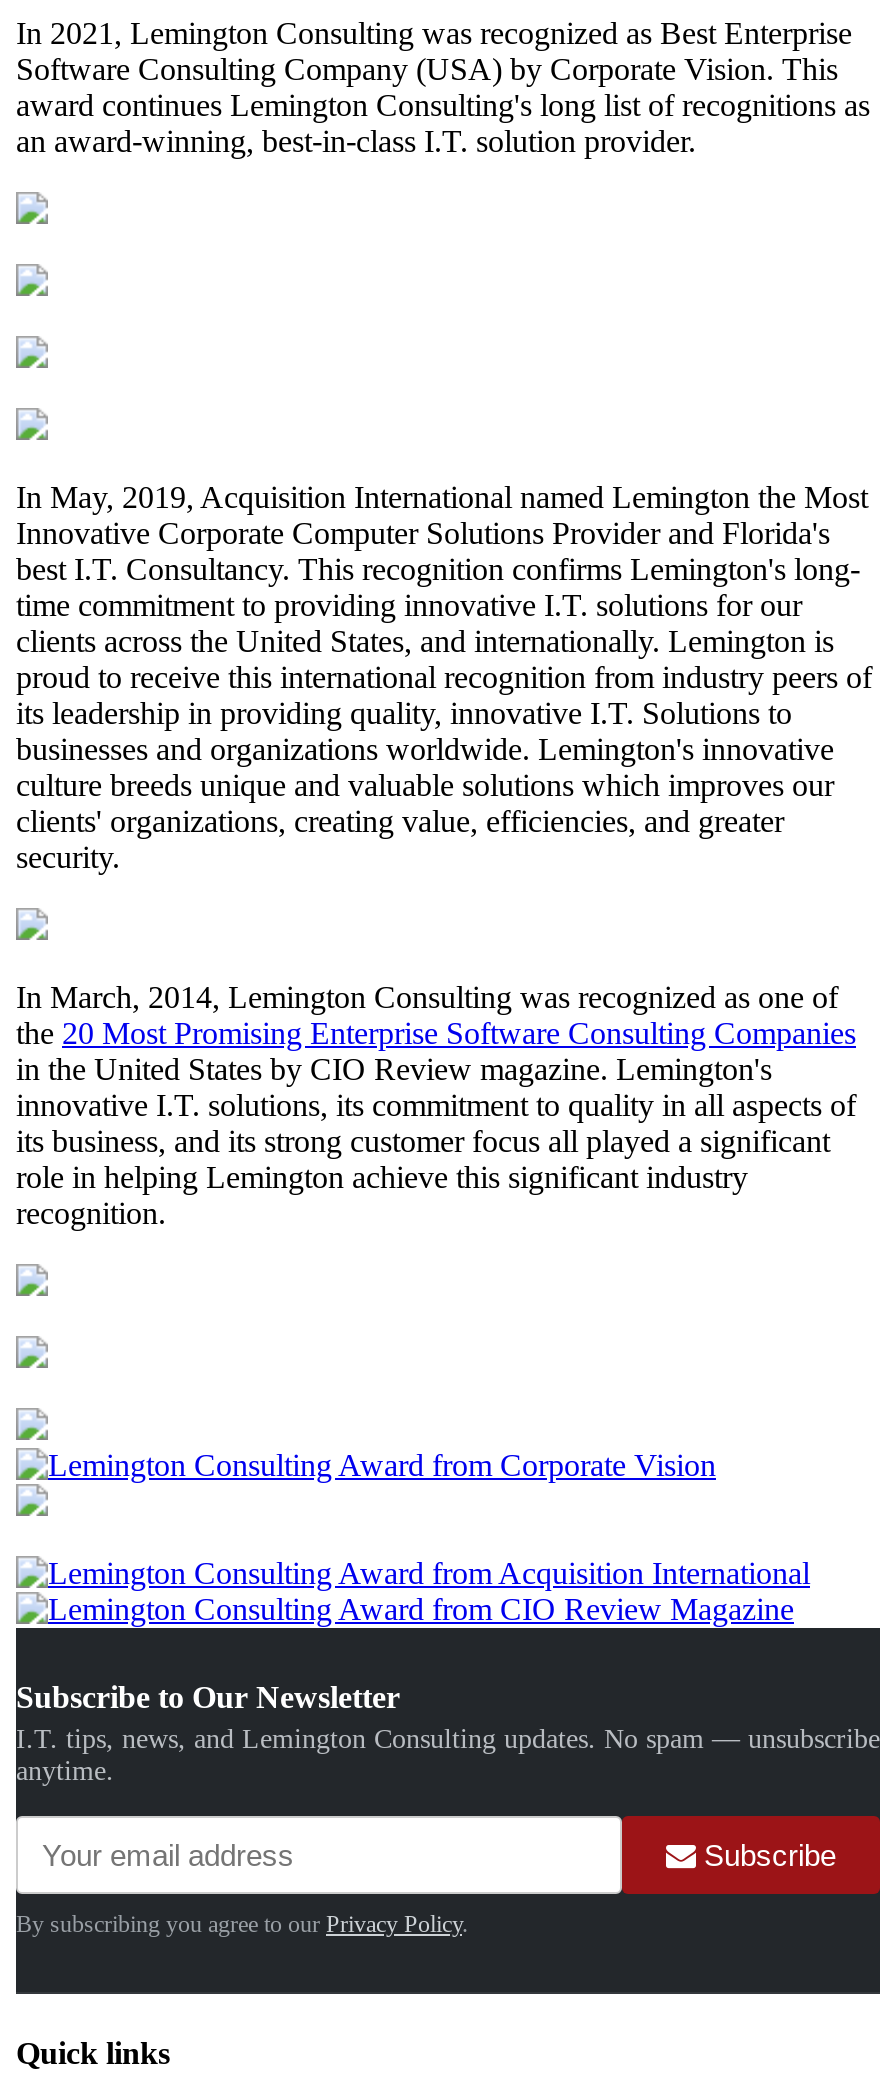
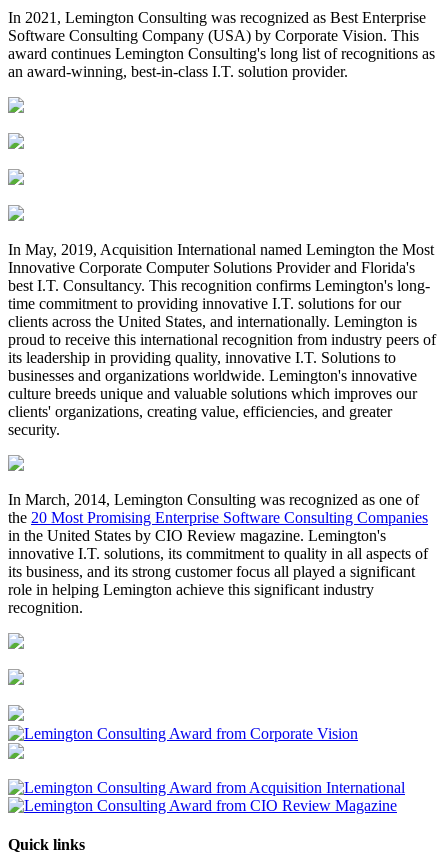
[14,1680,882,1996] [image] | Subscribe to Our Newsletter | I.T. tips, news, and Lemington Consulting updates. No spam — unsubscribe | anytime. | Subscribe | By subscribing you agree to our Privacy Policy. -> none

